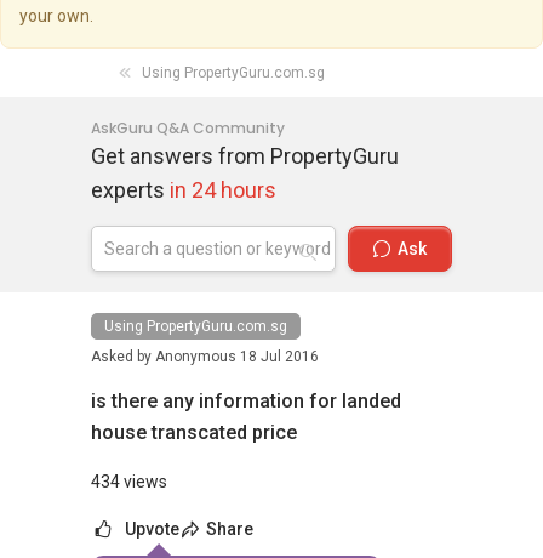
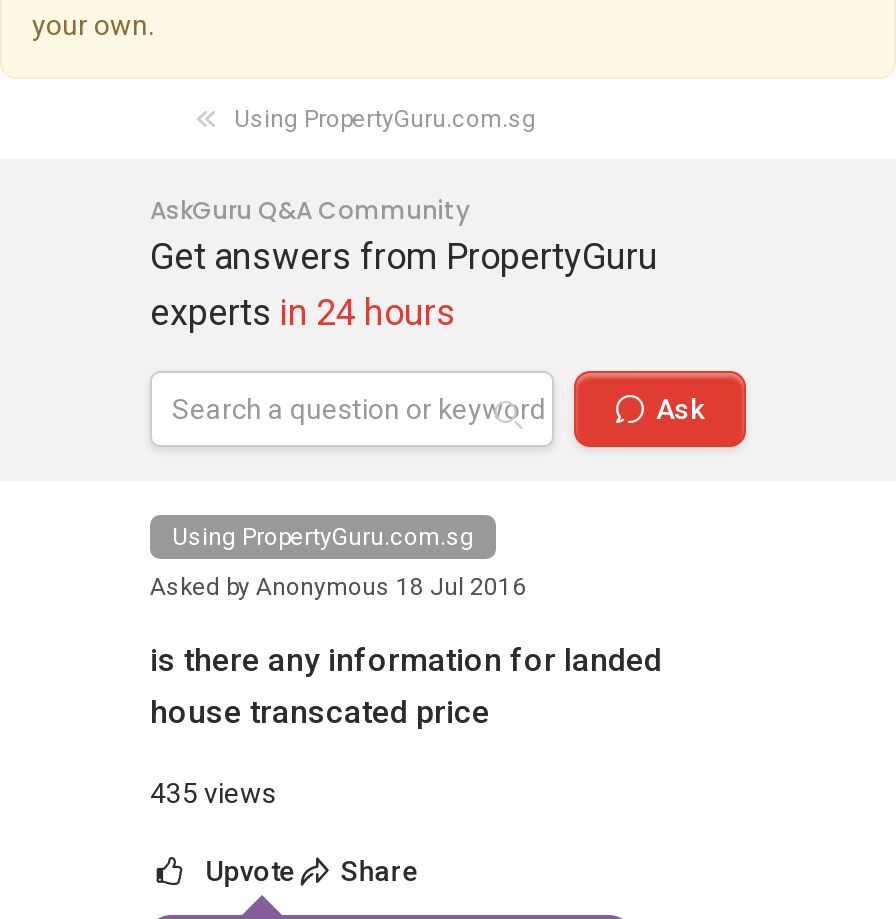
[91,472,167,491] 434 views -> [150,777,276,809] 435 views

